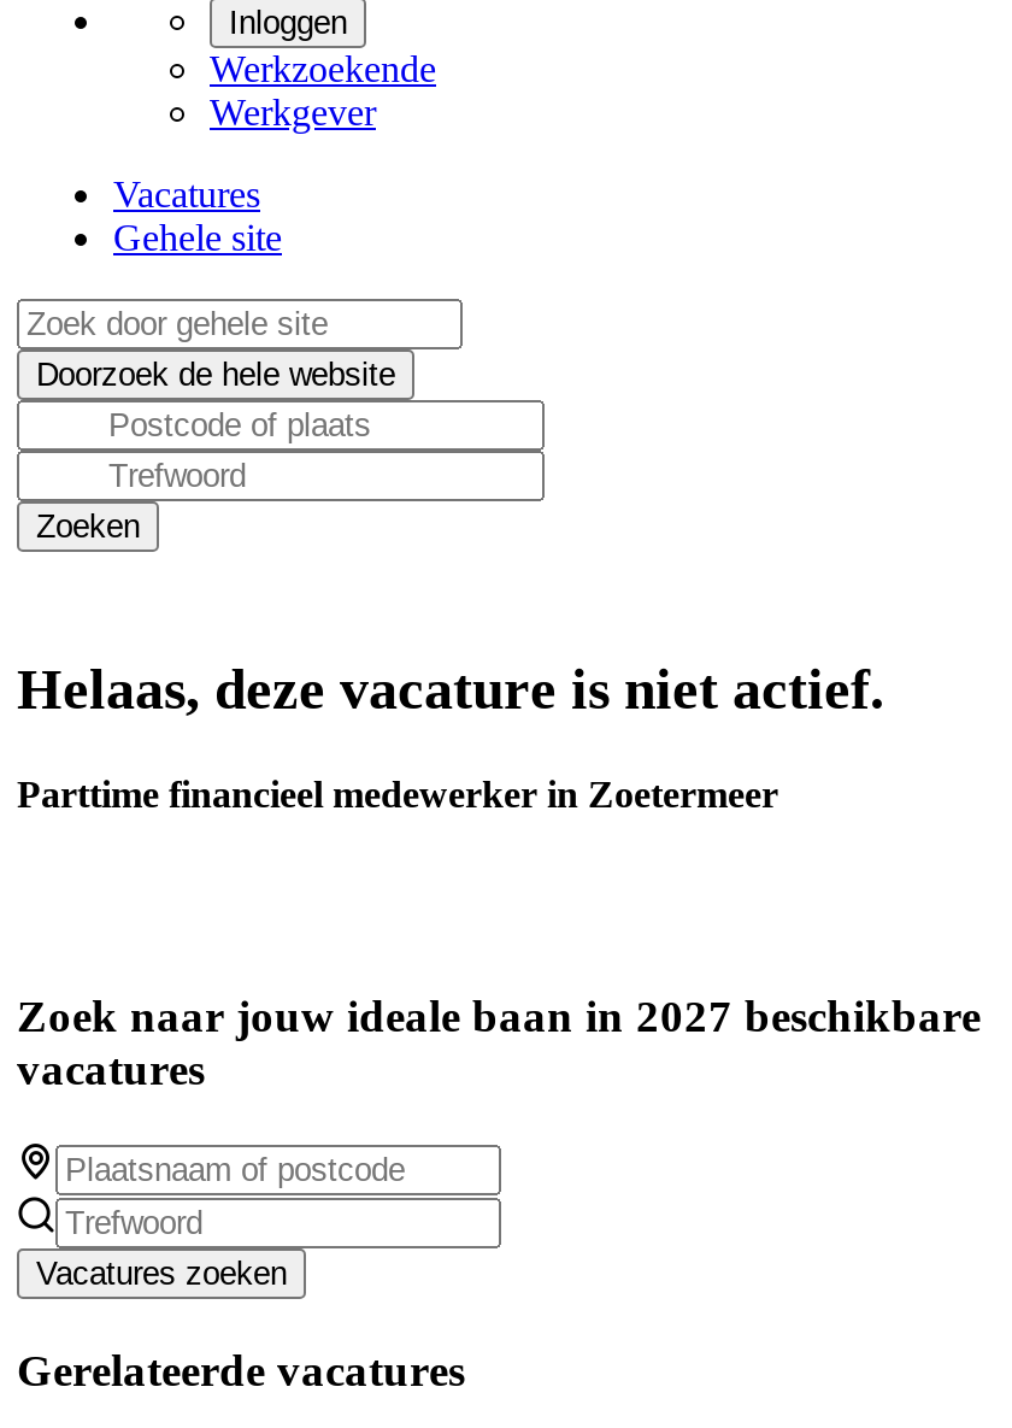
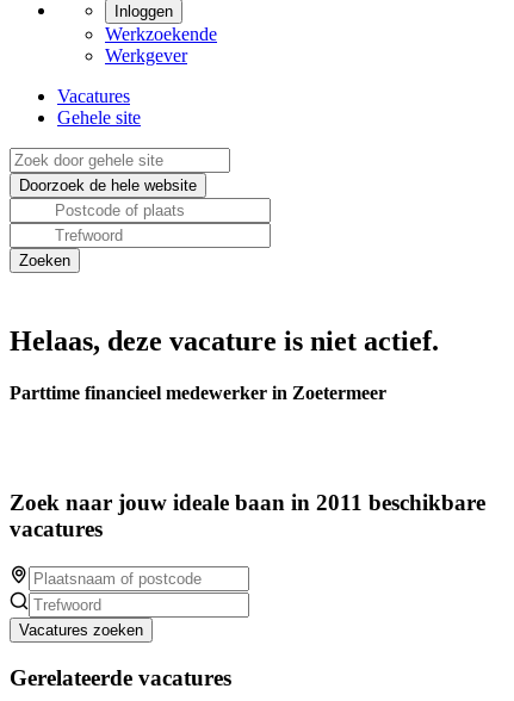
[17,991,981,1042] Zoek naar jouw ideale baan in 2027 beschikbare -> [10,490,485,515] Zoek naar jouw ideale baan in 2011 beschikbare

